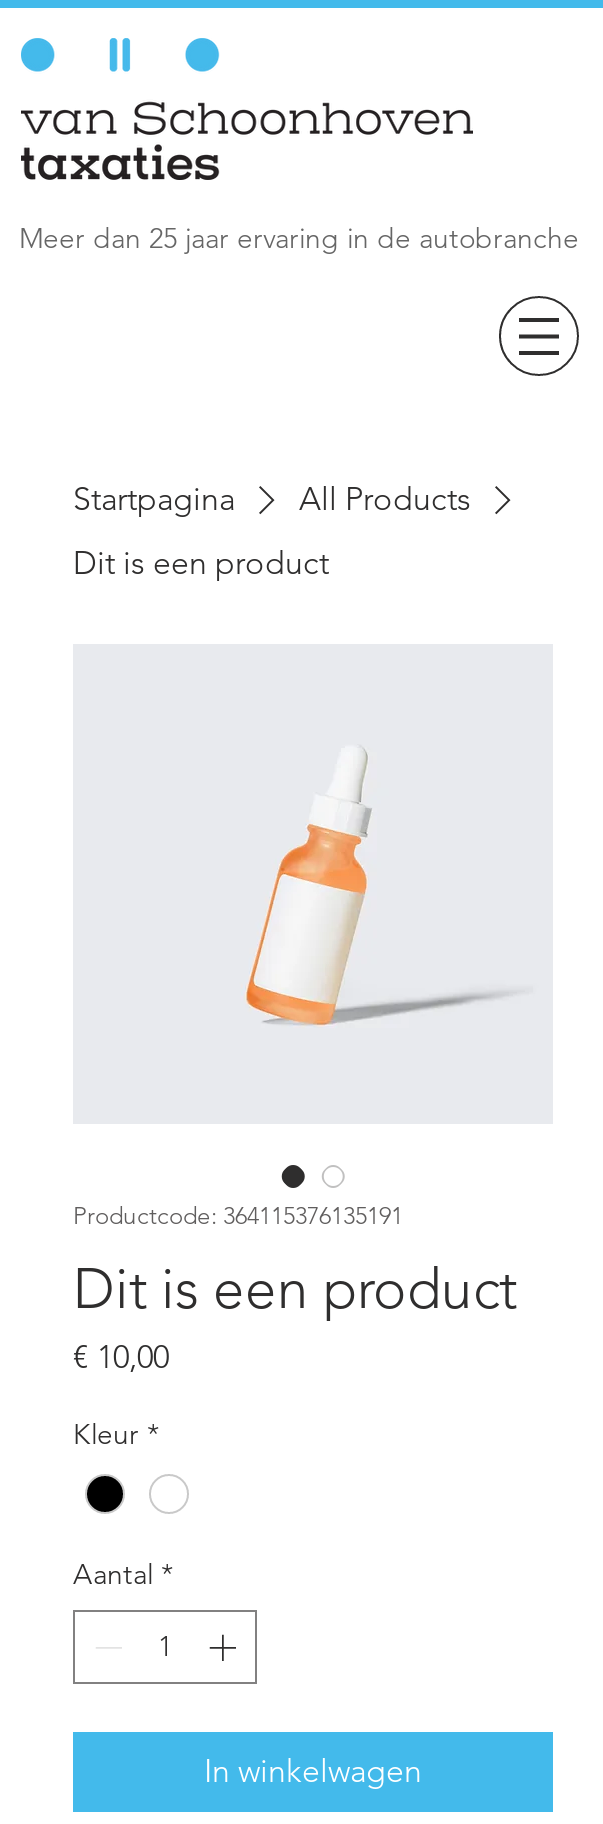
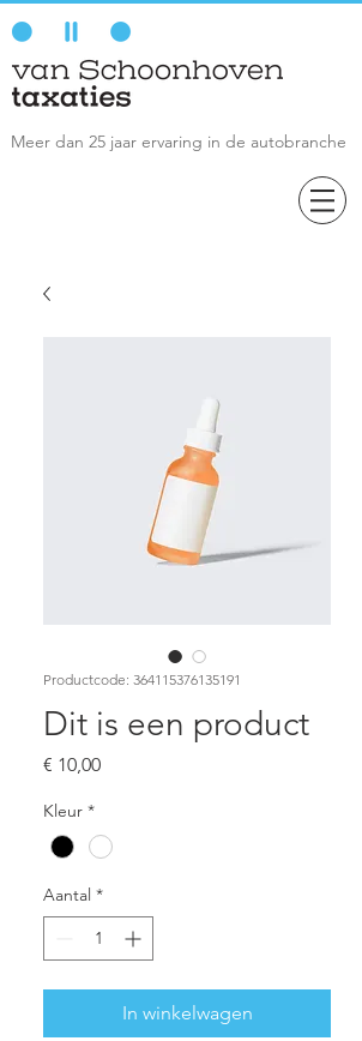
[73,480,471,582] Startpagina | All Products | Dit is een product -> none

